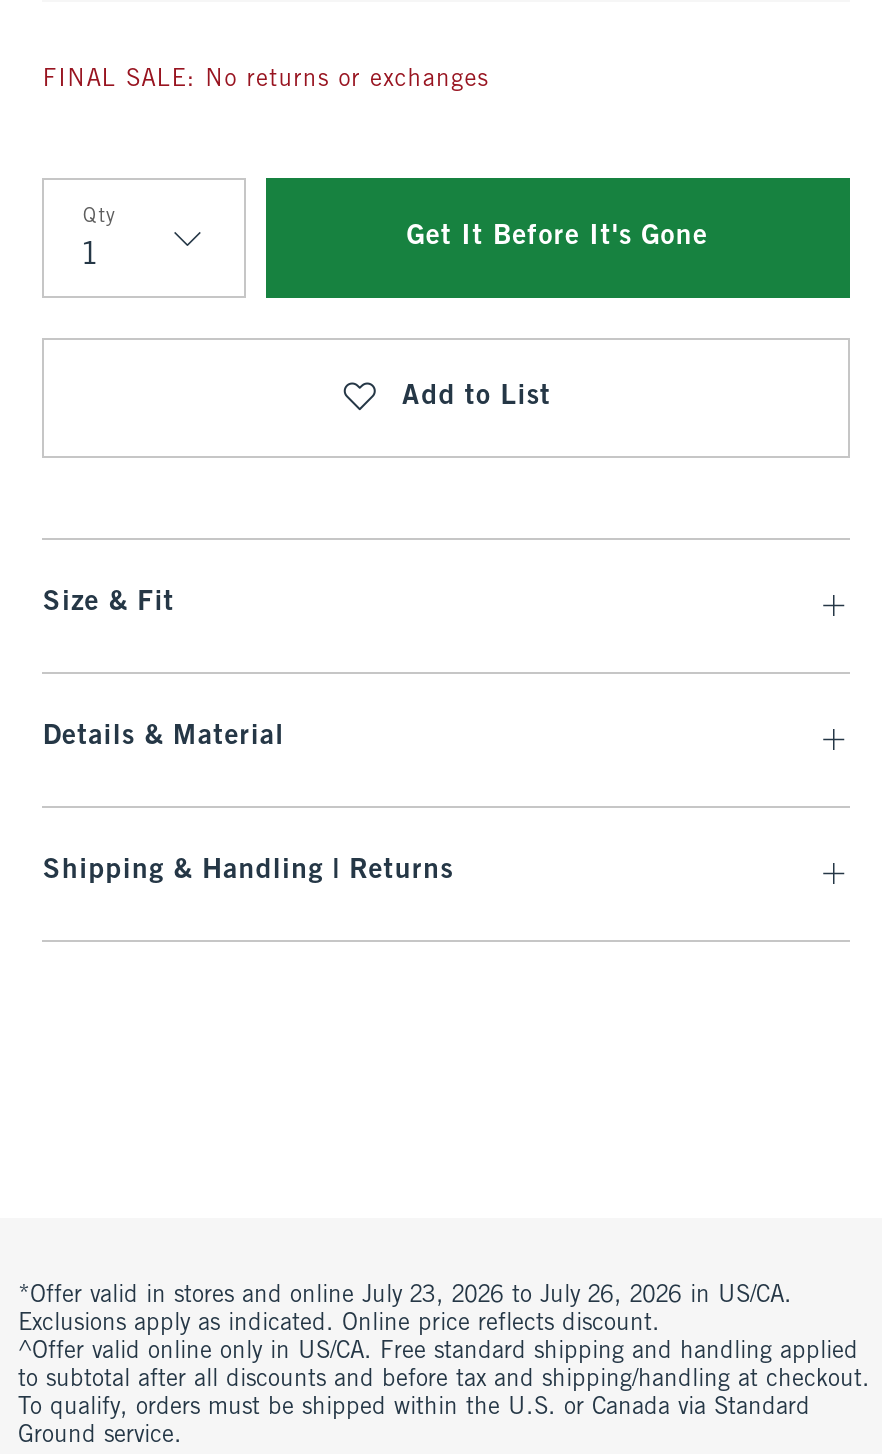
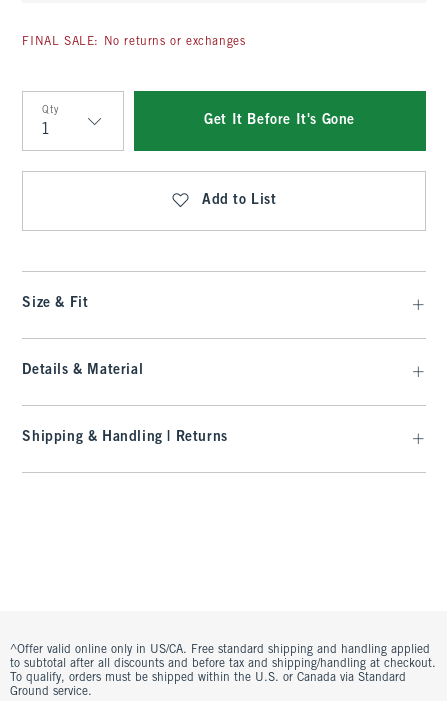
[18,1284,792,1336] *Offer valid in stores and online July 23, 2026 to July 26, 2026 in US/CA. | Exclusions apply as indicated. Online price reflects discount. -> none

